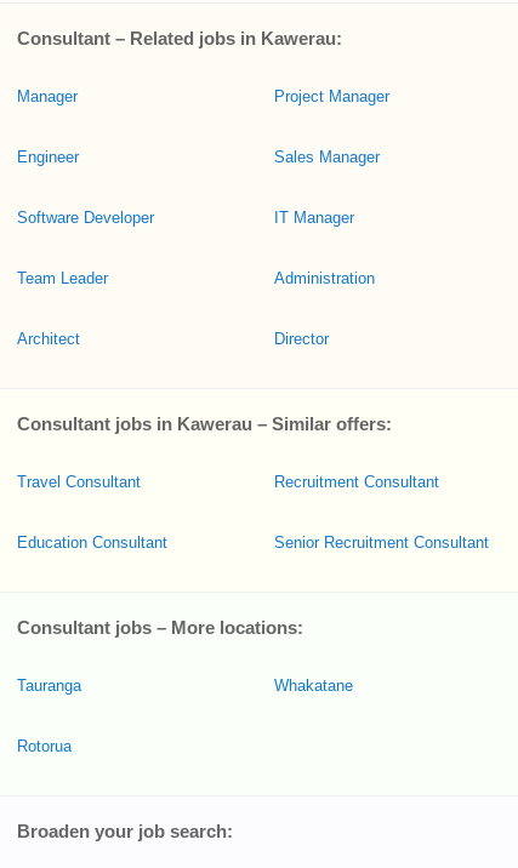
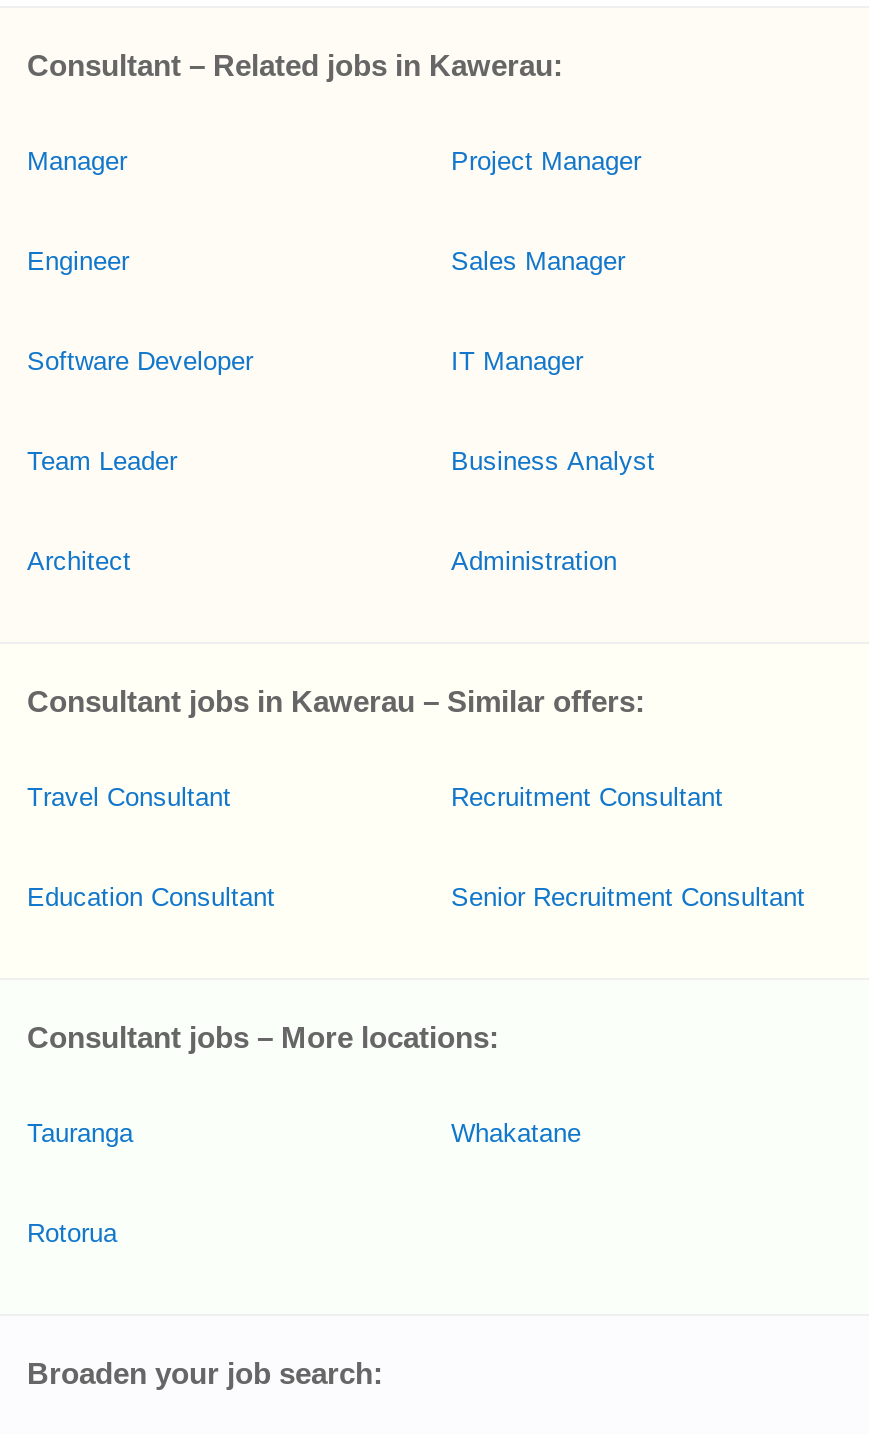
moved [274,269,375,287] -> [451,546,617,576]: Administration
none -> [451,446,655,476] Business Analyst
[274,330,329,348] Director -> none

